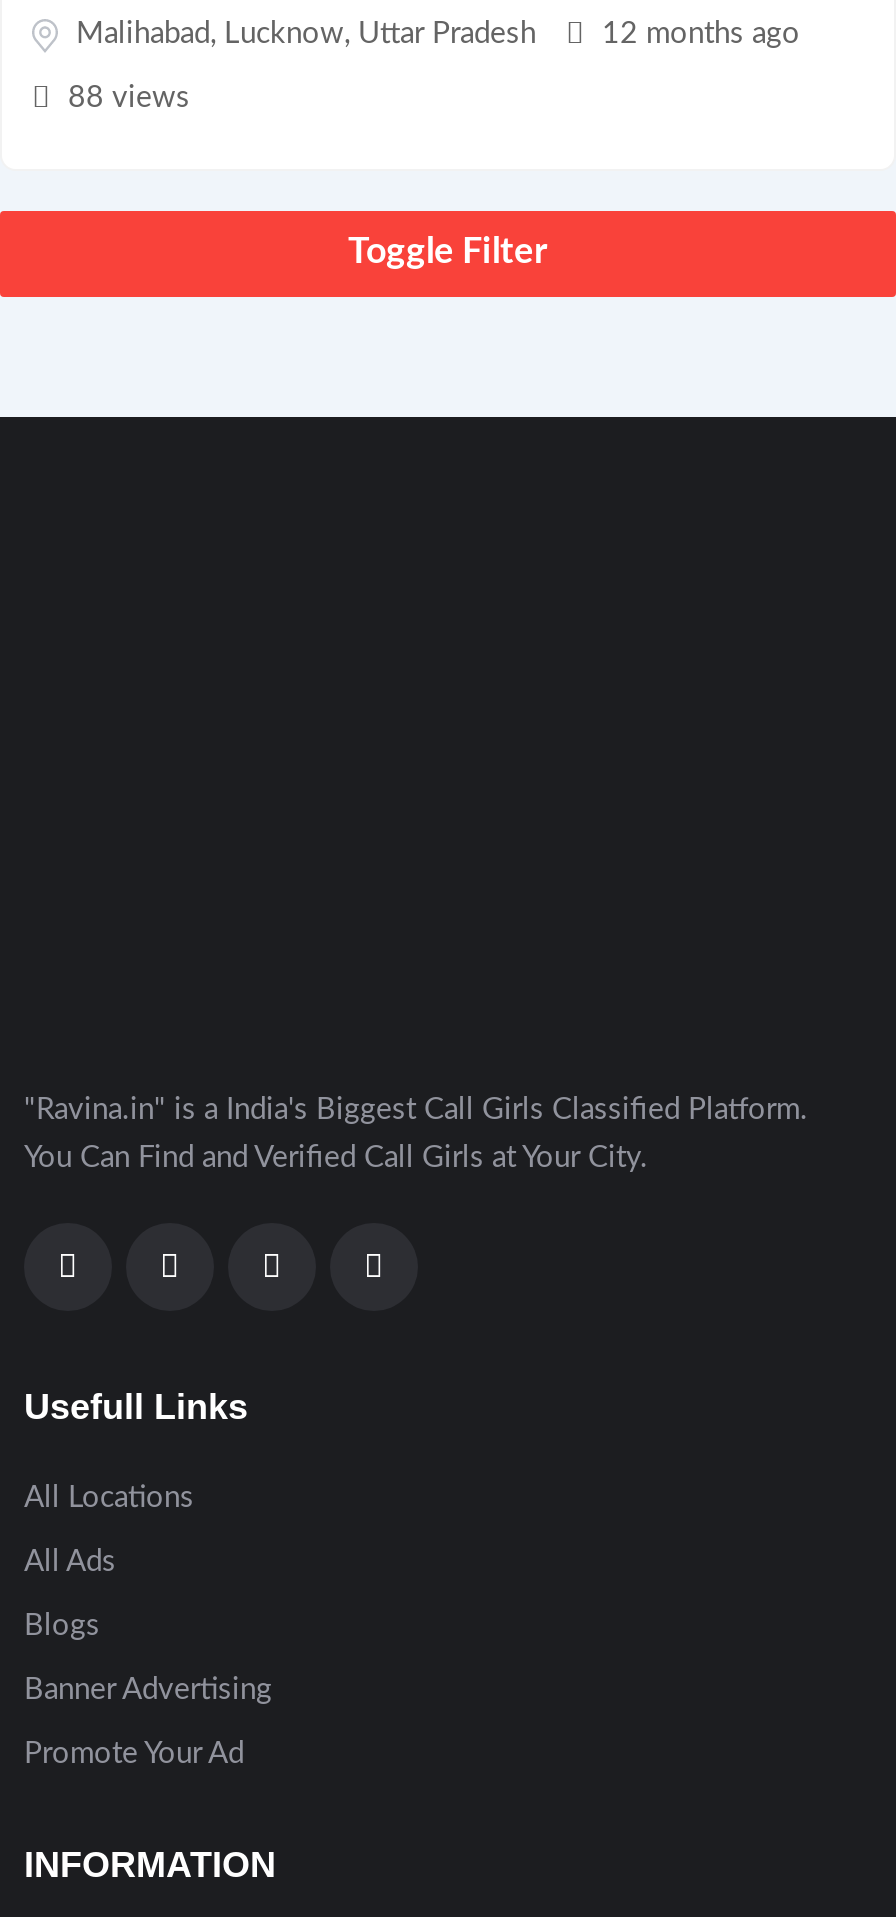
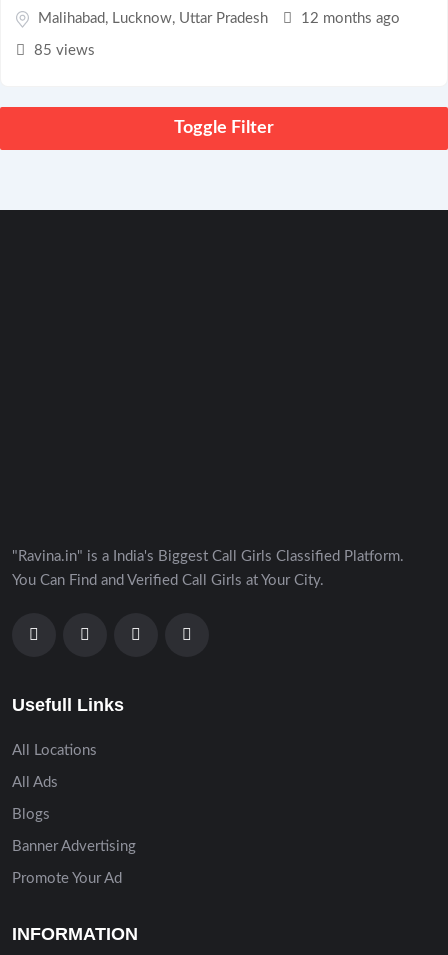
[60,83,190,113] 88 views -> [30,43,95,58] 85 views

